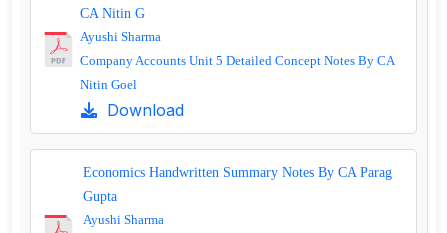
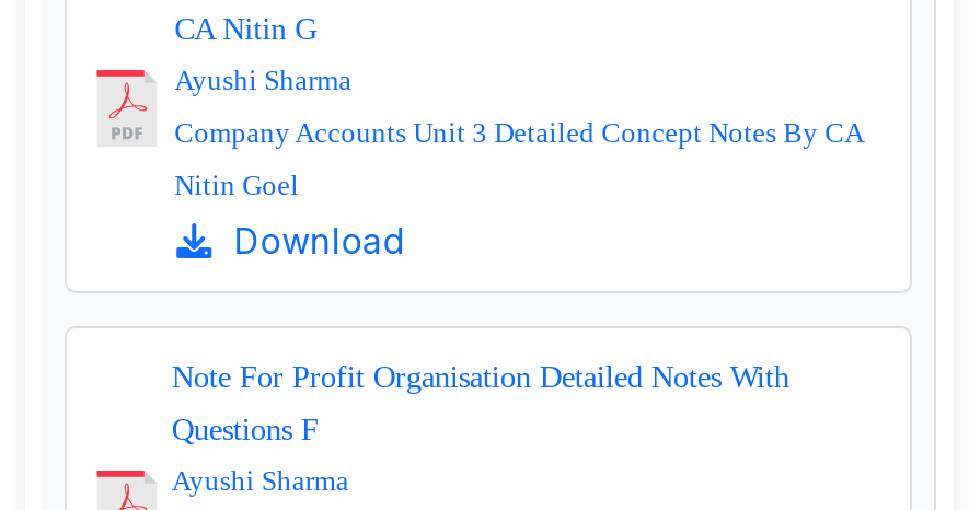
[80,52,394,67] Company Accounts Unit 5 Detailed Concept Notes By CA -> [174,115,862,148] Company Accounts Unit 3 Detailed Concept Notes By CA
[83,163,392,179] Economics Handwritten Summary Notes By CA Parag -> [171,358,789,393] Note For Profit Organisation Detailed Notes With
[83,187,117,203] Gupta -> [171,410,318,445] Questions F

